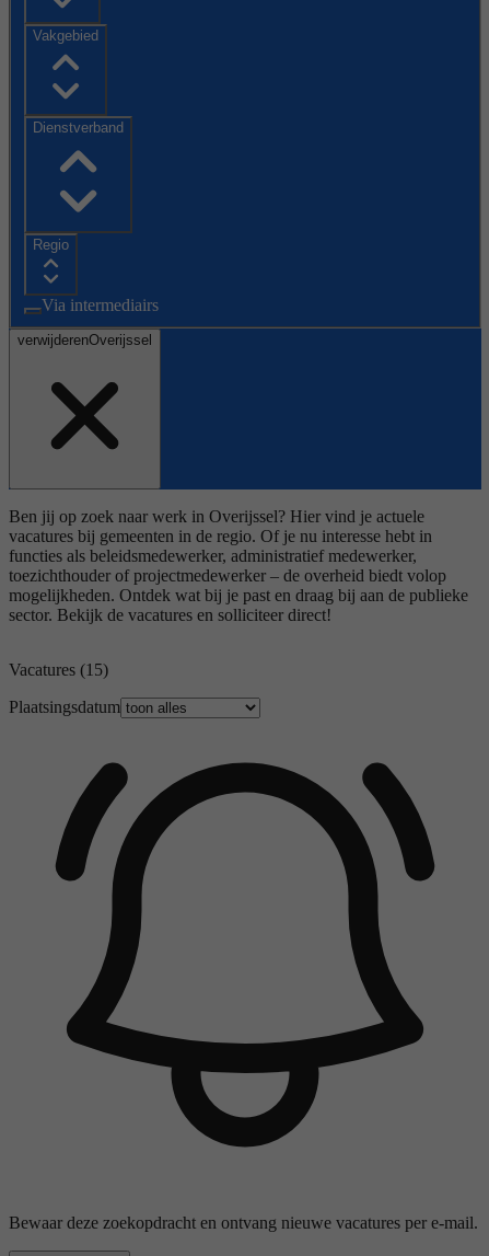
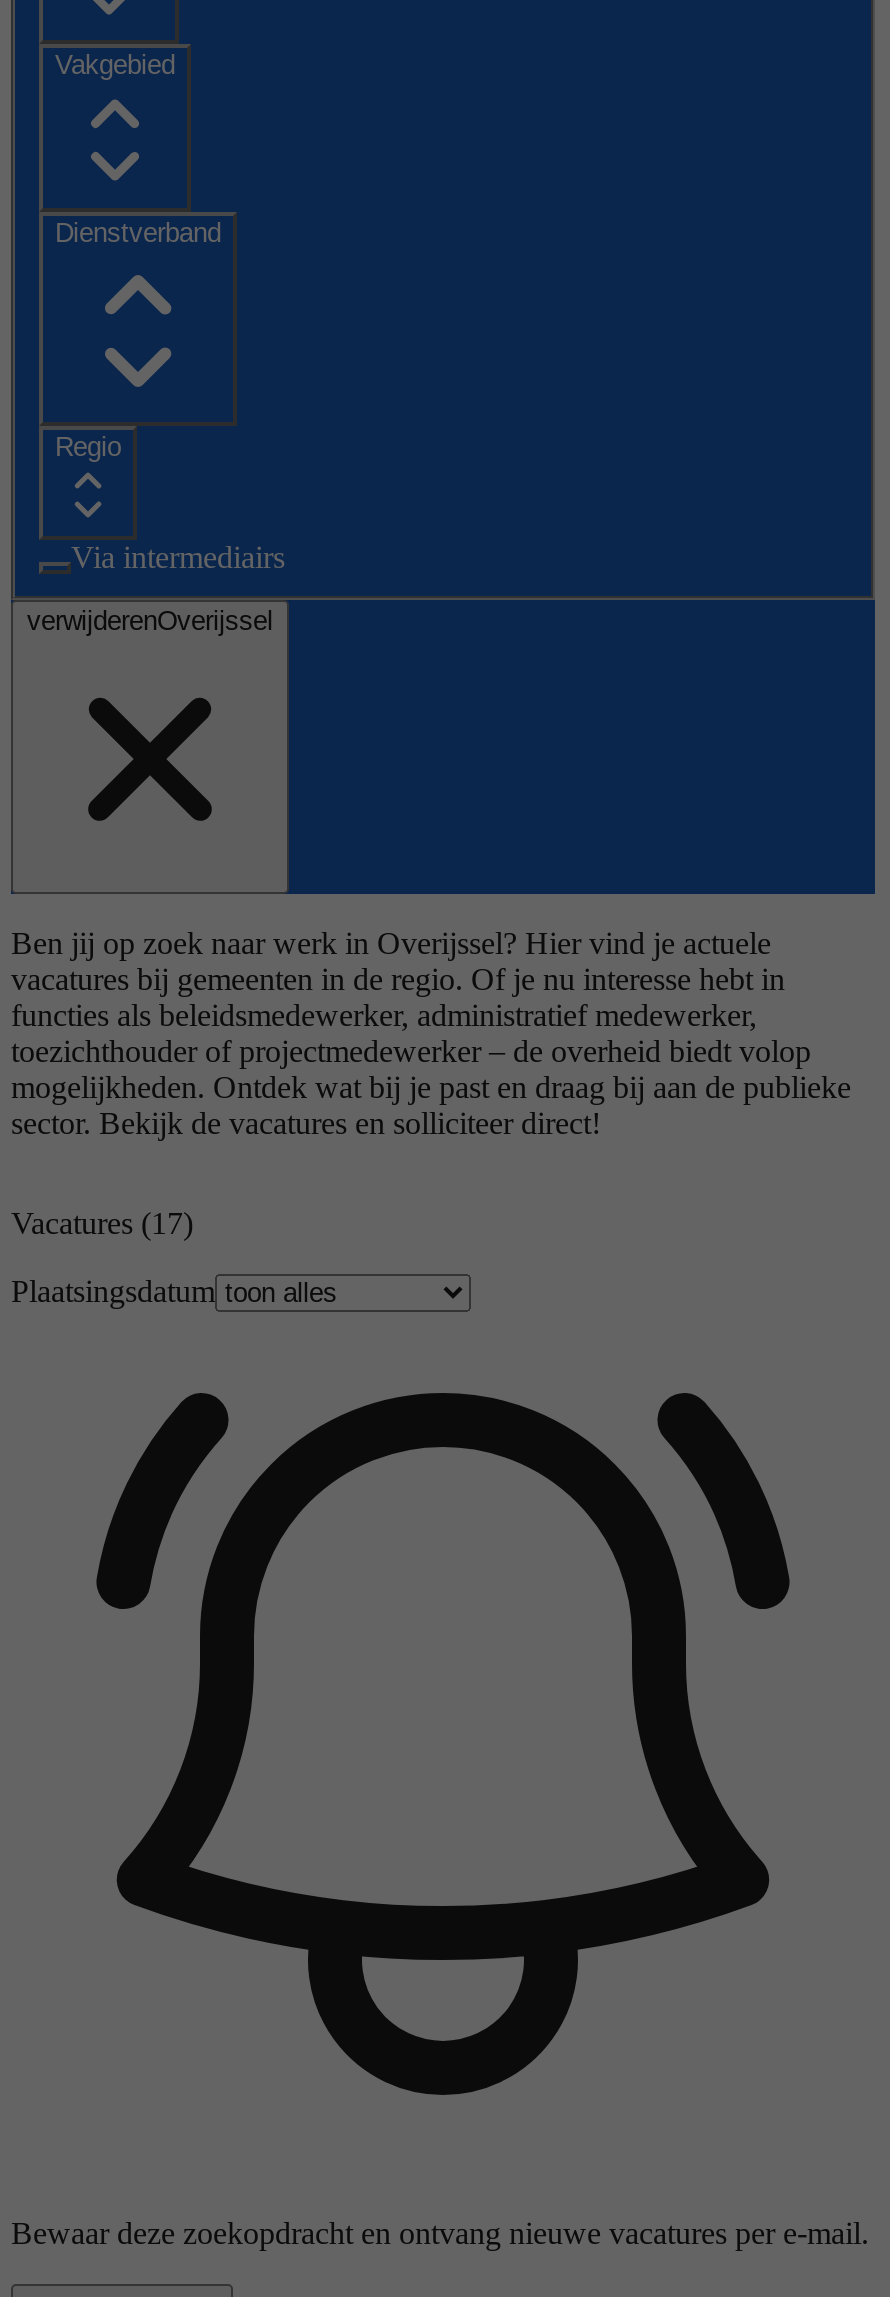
[9,660,108,679] Vacatures (15) -> [11,1206,193,1240] Vacatures (17)

